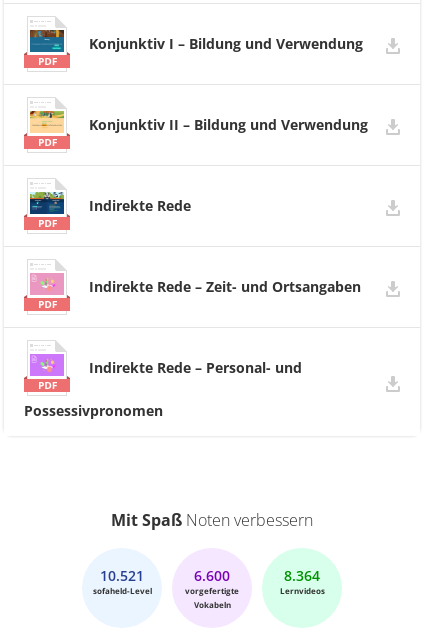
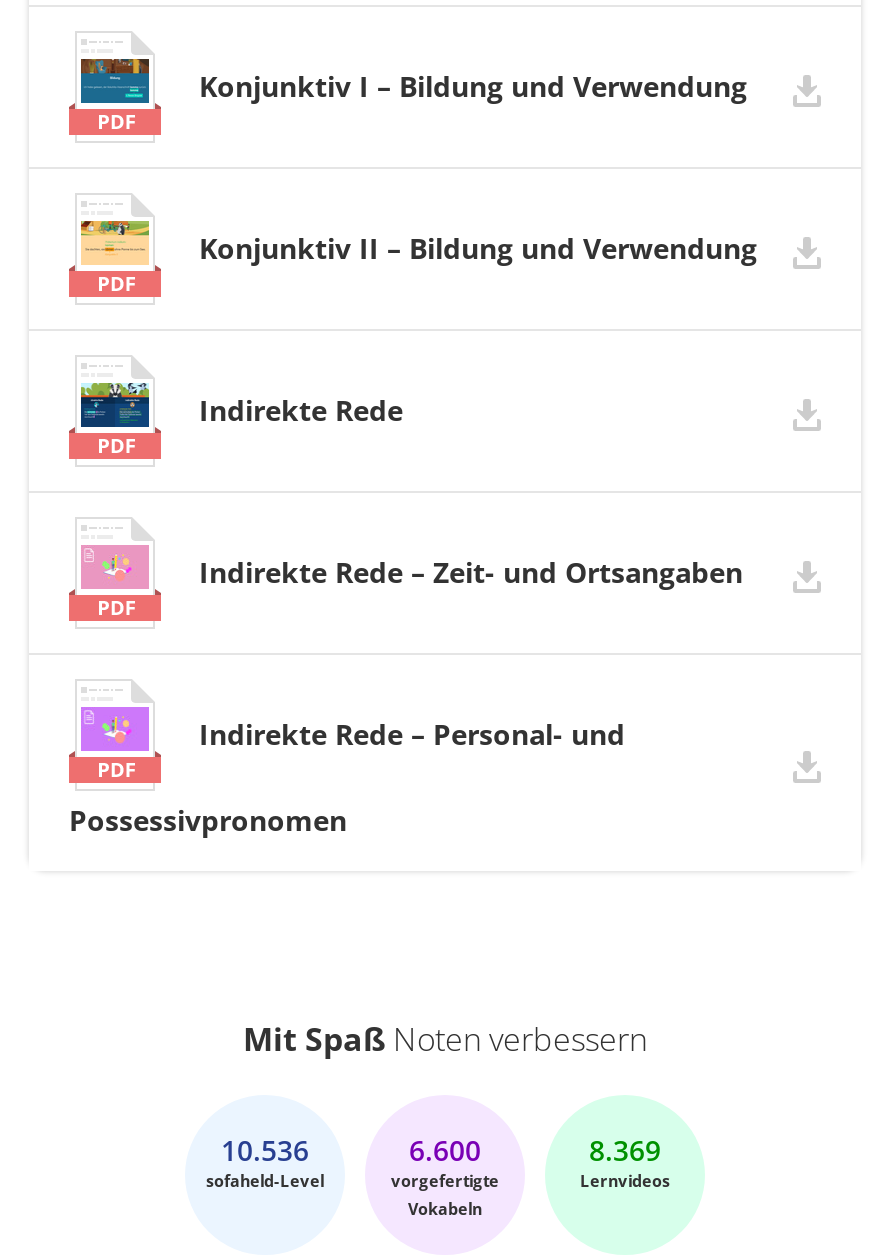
[100,565,144,584] 10.521 -> [221,1130,309,1168] 10.536
[284,565,320,584] 8.364 -> [589,1130,661,1168] 8.369

